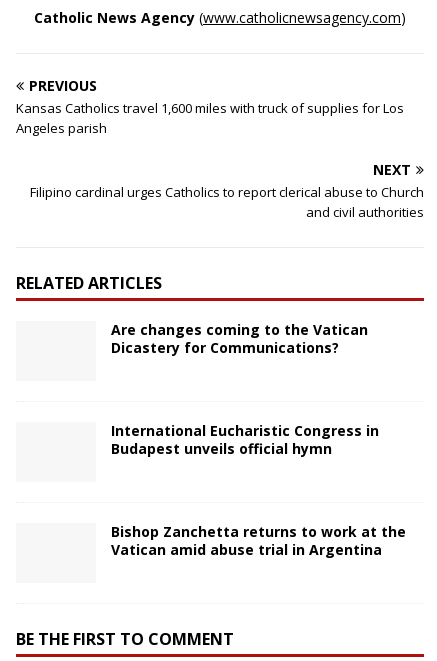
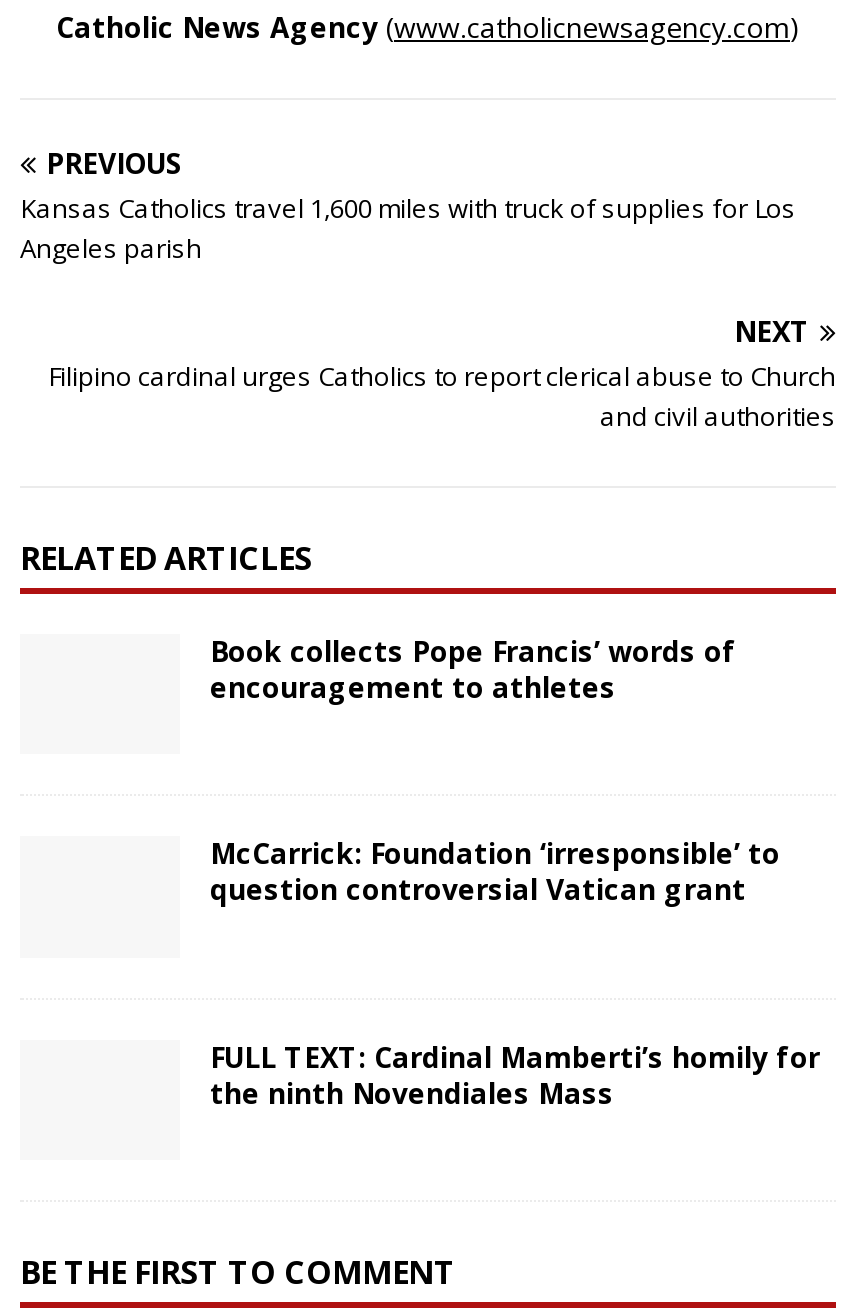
[111,319,368,356] Are changes coming to the Vatican | Dicastery for Communications? -> [210,633,736,707] Book collects Pope Francis’ words of | encouragement to athletes
[111,421,379,458] International Eucharistic Congress in | Budapest unveils official hymn -> [210,835,780,909] McCarrick: Foundation ‘irresponsible’ to | question controversial Vatican grant
[111,522,406,559] Bishop Zanchetta returns to work at the | Vatican amid abuse trial in Argentina -> [210,1038,820,1112] FULL TEXT: Cardinal Mamberti’s homily for | the ninth Novendiales Mass

